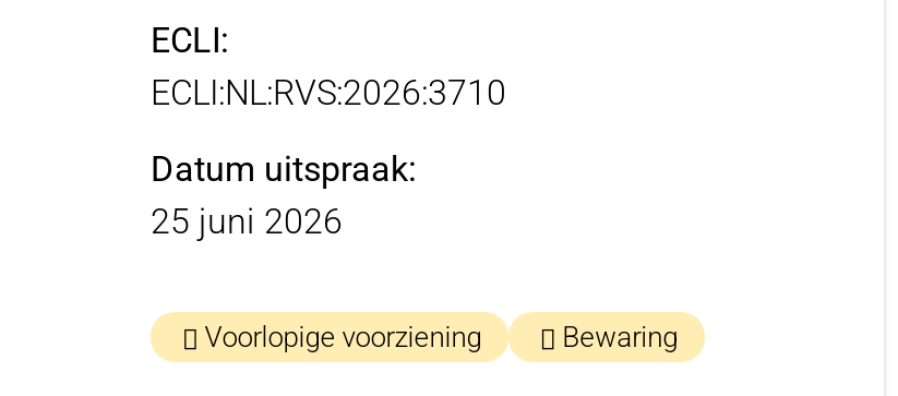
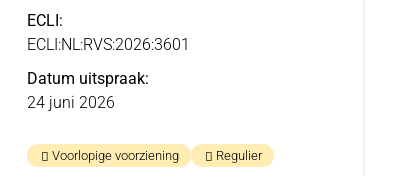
[151,73,506,114] ECLI:NL:RVS:2026:3710 -> [27,35,190,54] ECLI:NL:RVS:2026:3601
[151,201,343,242] 25 juni 2026 -> [27,93,115,112] 24 juni 2026
[562,320,678,353] Bewaring -> [216,148,262,163] Regulier

